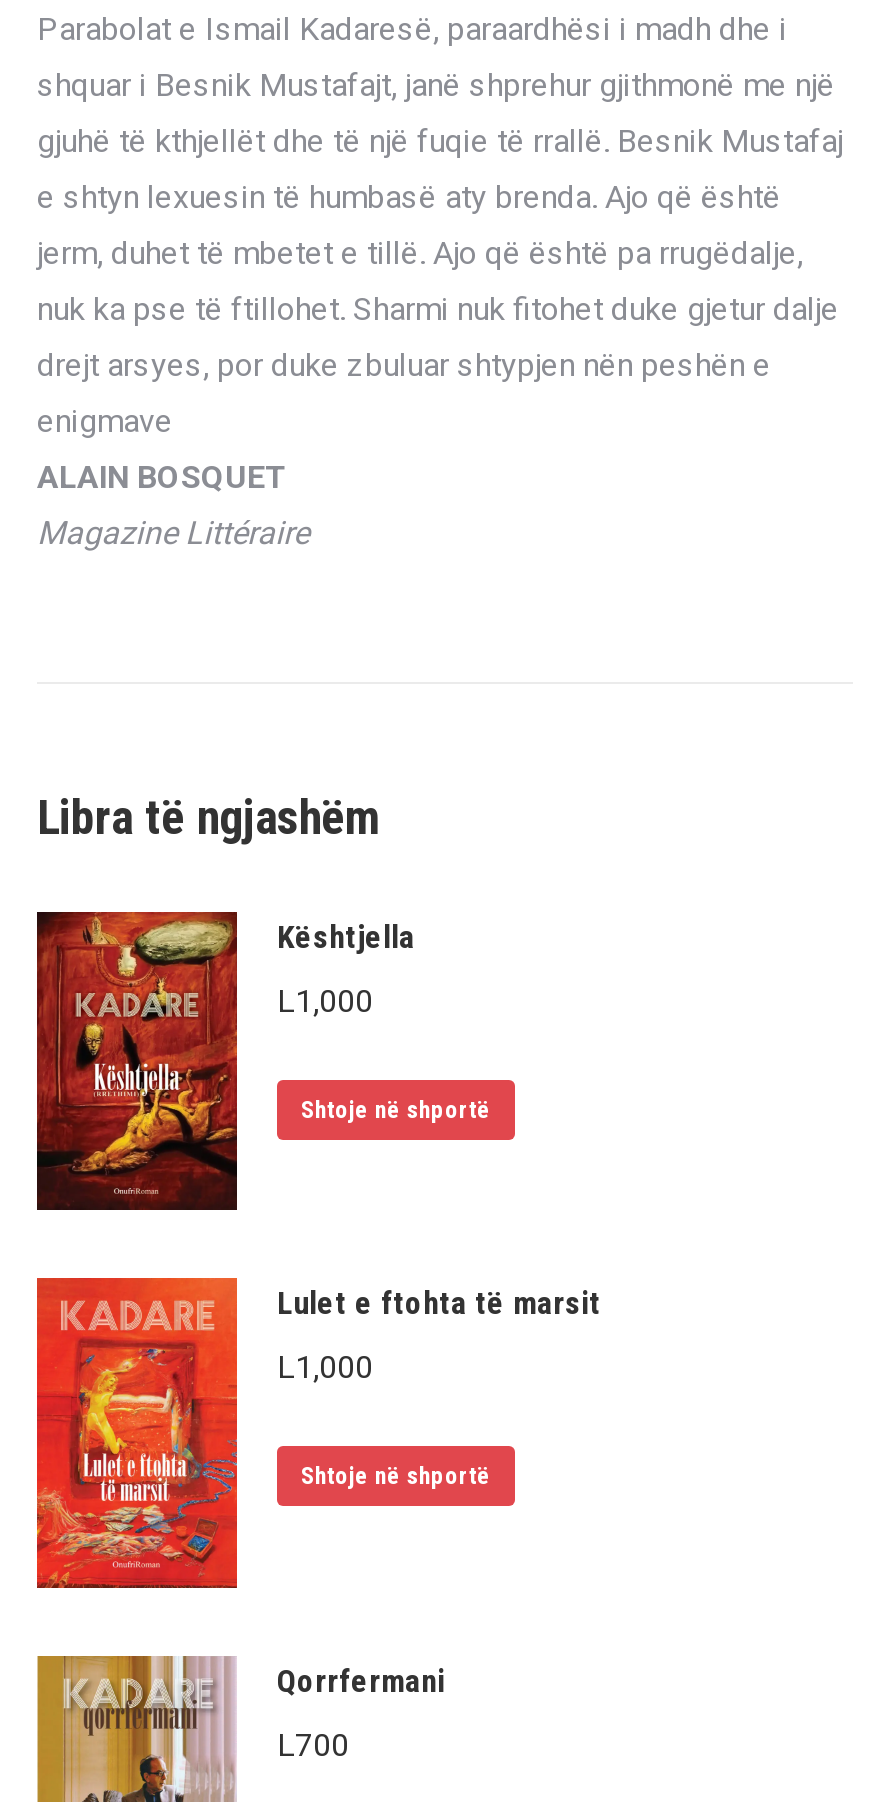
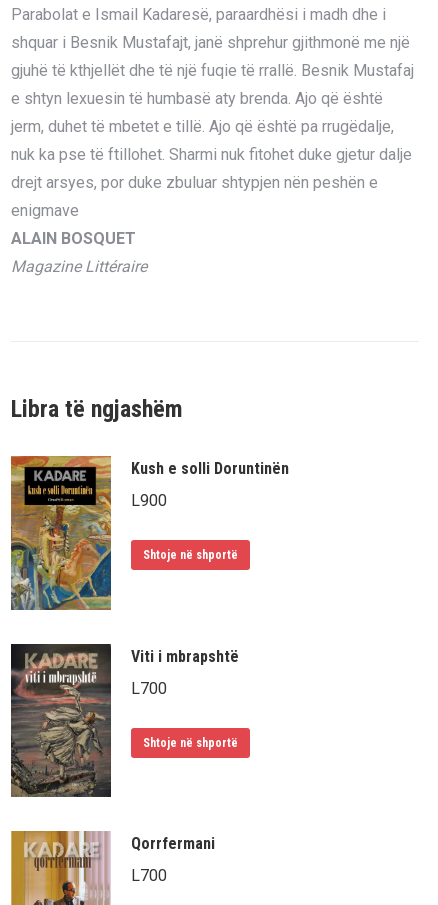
[35,910,415,1212] [image] | Kështjella -> [10,455,289,611] [image] | Kush e solli Doruntinën
[277,982,373,1020] L1,000 -> [131,491,167,510] L900
[35,1276,601,1590] [image] | Lulet e ftohta të marsit -> [10,643,239,798] [image] | Viti i mbrapshtë
[277,1349,373,1387] L1,000 -> [131,679,167,698] L700

